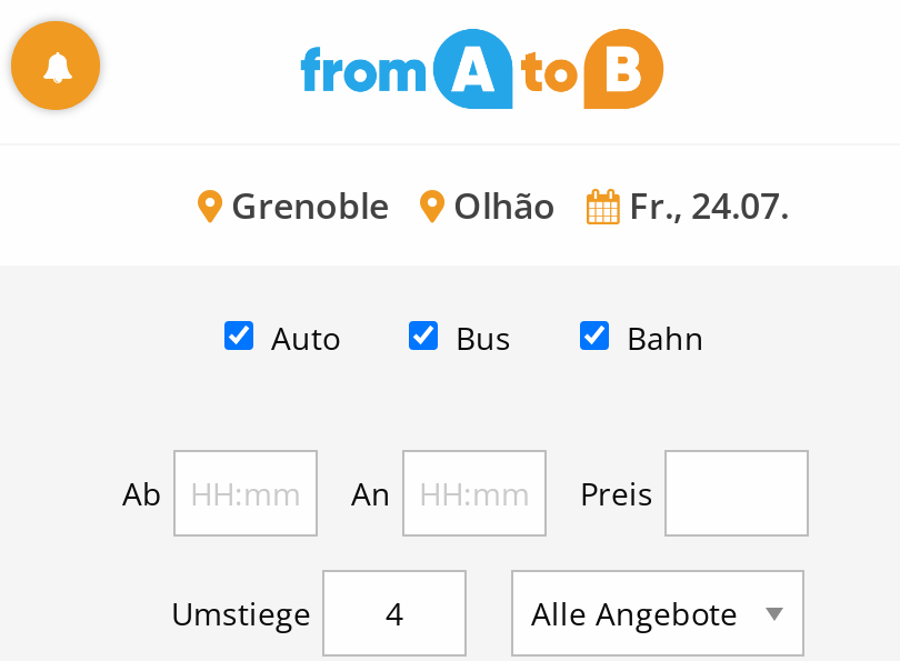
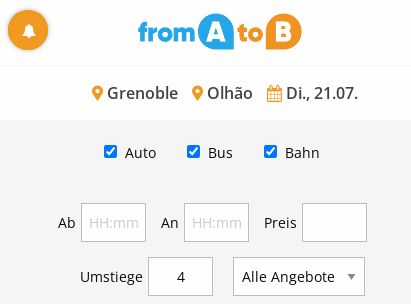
[222,180,789,229] Grenoble Olhão Fr., 24.07. -> [103,81,358,103] Grenoble Olhão Di., 21.07.

